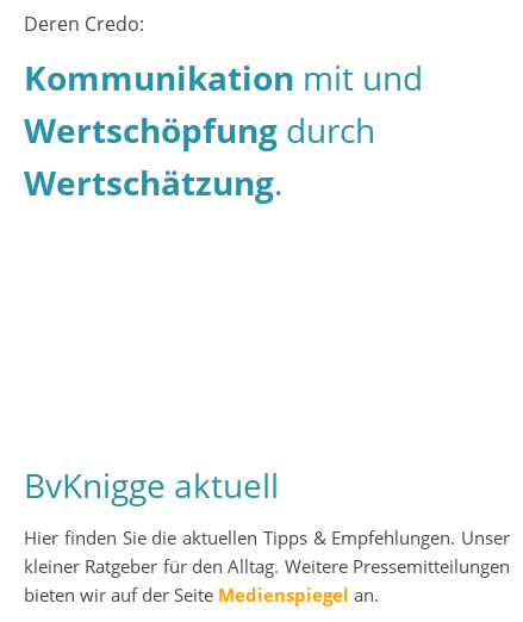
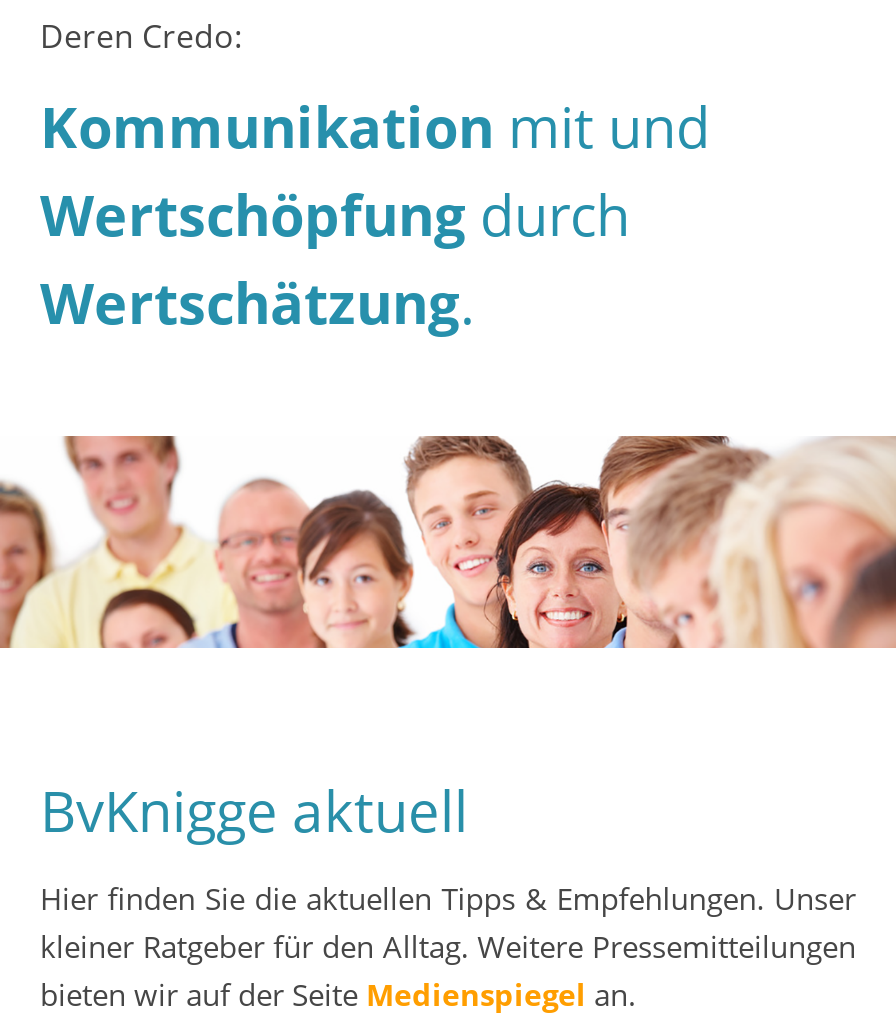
none -> [6,434,890,650] [image]

